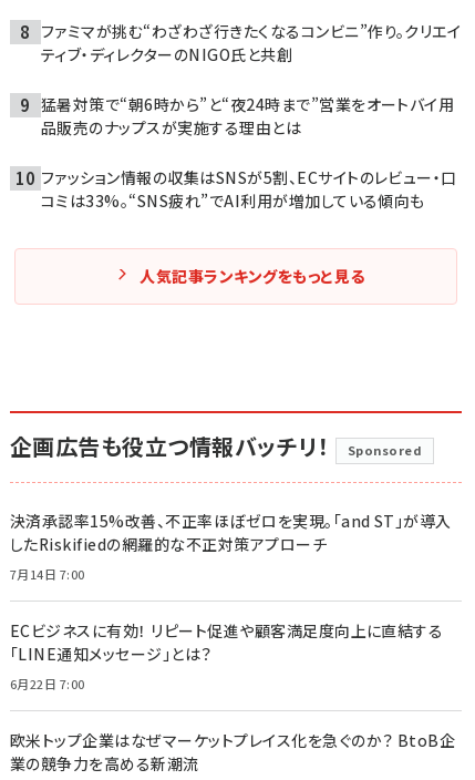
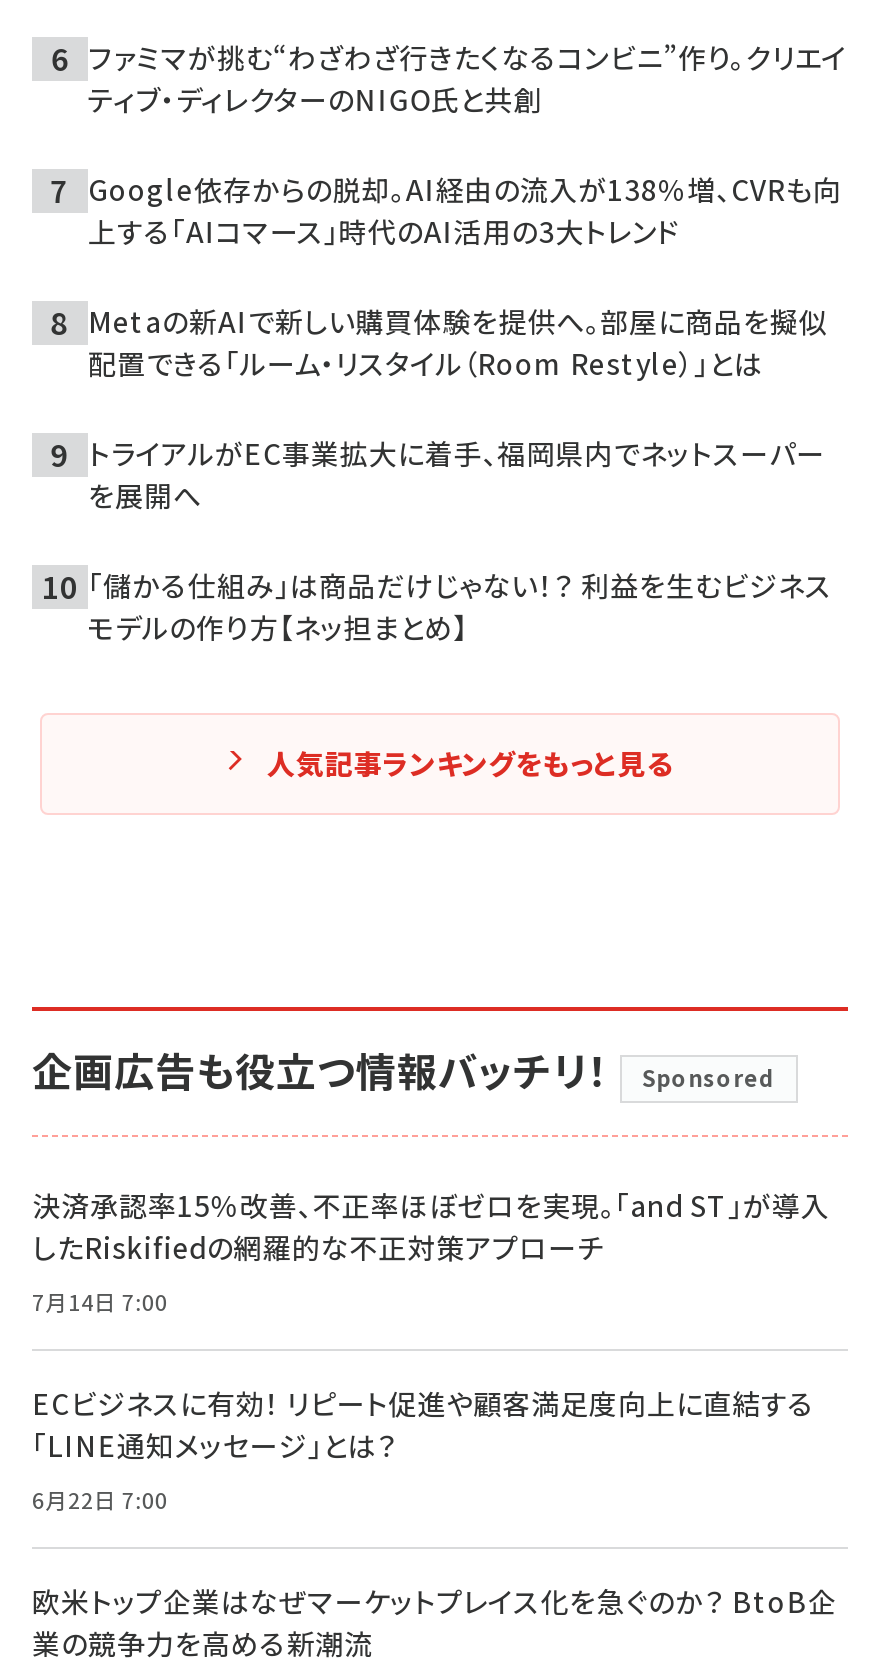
[41,93,457,212] 猛暑対策で“朝6時から”と“夜24時まで”営業をオートバイ用 | 品販売のナップスが実施する理由とは | ファッション情報の収集はSNSが5割、ECサイトのレビュー・口 | コミは33%。“SNS疲れ”でAI利用が増加している傾向も -> [88,169,842,647] Google依存からの脱却。AI経由の流入が138%増、CVRも向 | 上する「AIコマース」時代のAI活用の3大トレンド | Metaの新AIで新しい購買体験を提供へ。部屋に商品を擬似 | 配置できる「ルーム・リスタイル（Room Restyle）」とは | トライアルがEC事業拡大に着手、福岡県内でネットスーパー | を展開へ | 「儲かる仕組み」は商品だけじゃない！？ 利益を生むビジネス | モデルの作り方【ネッ担まとめ】

